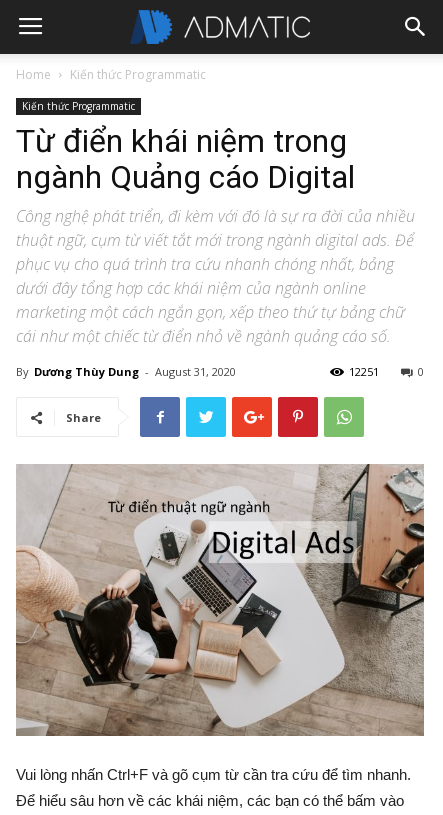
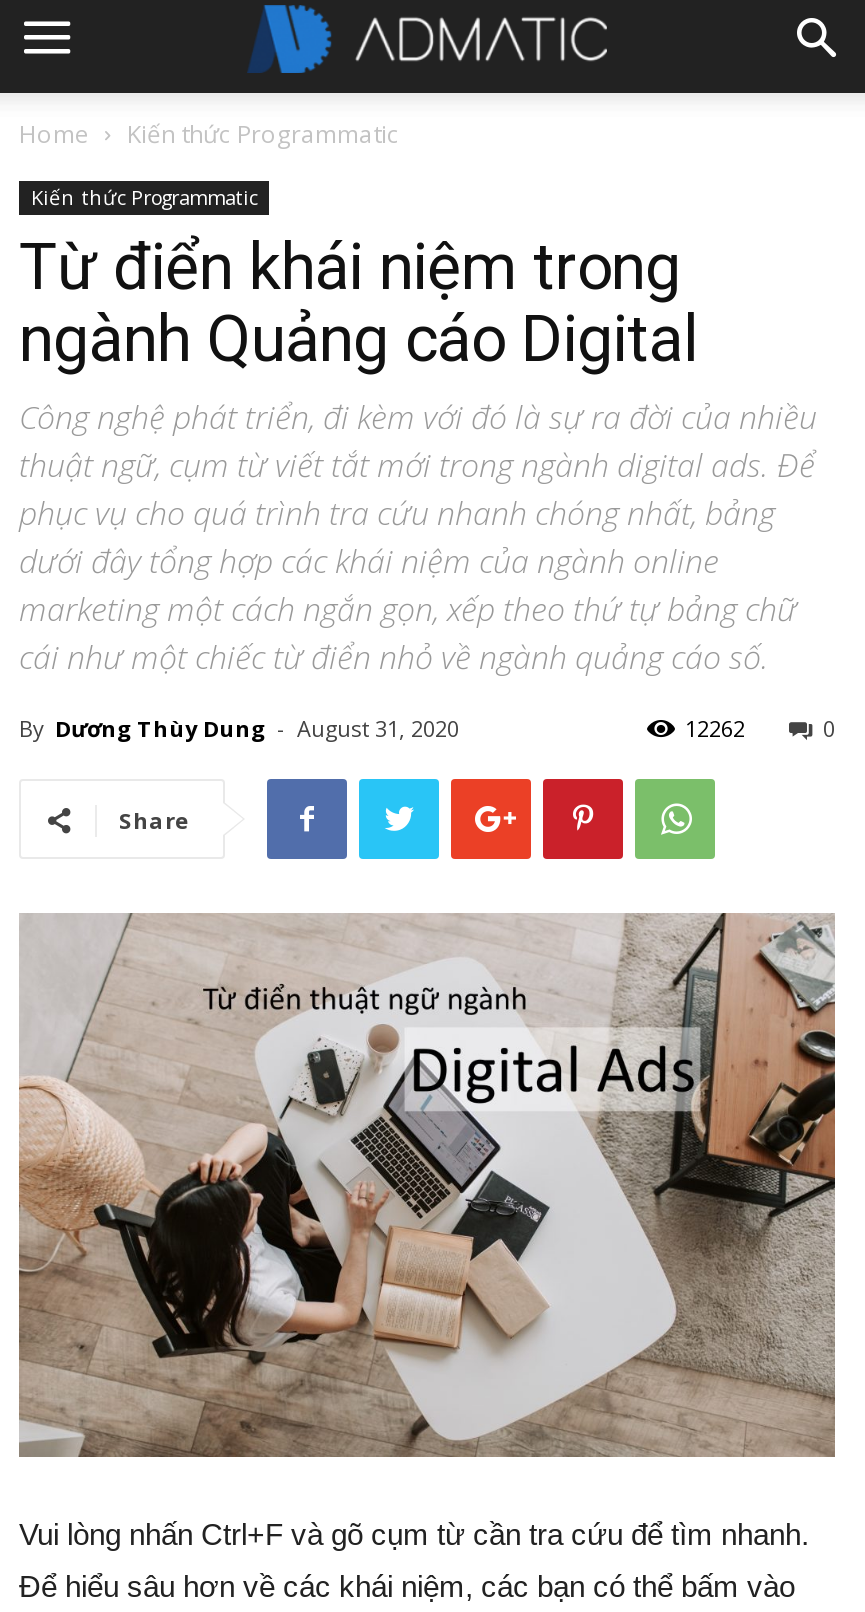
[349,364,379,379] 12251 -> [685,713,745,743] 12262

